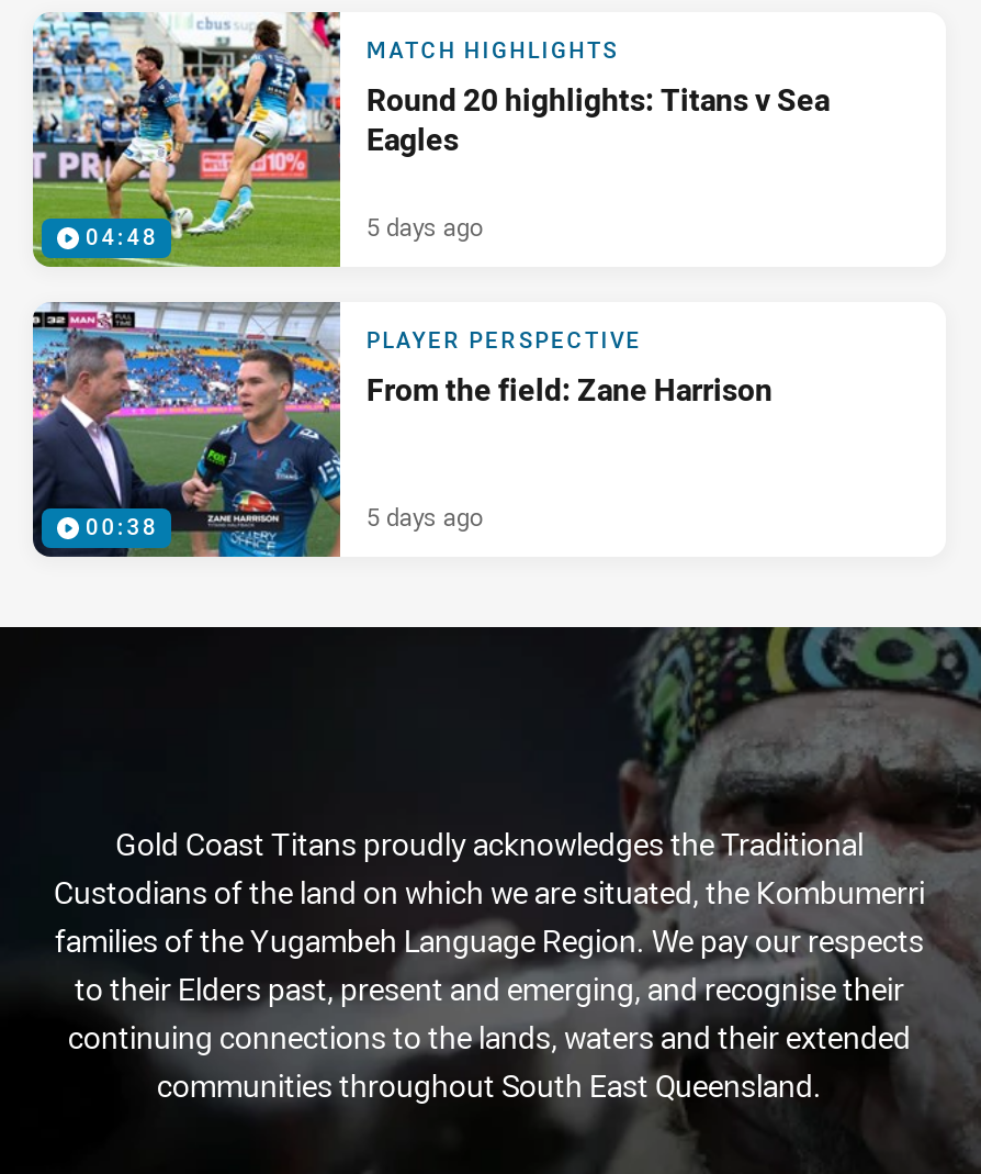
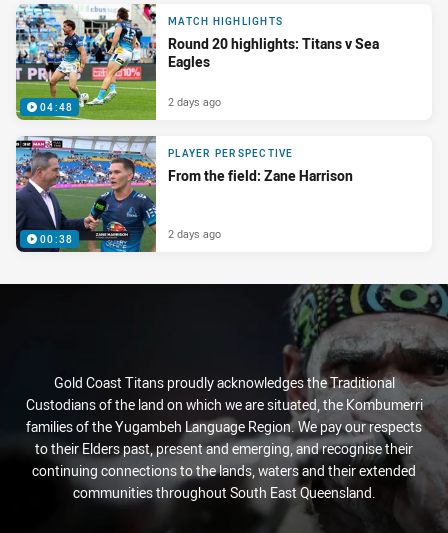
[367,210,483,243] 5 days ago -> [168,94,221,109] 2 days ago
[367,500,483,533] 5 days ago -> [168,226,221,241] 2 days ago

